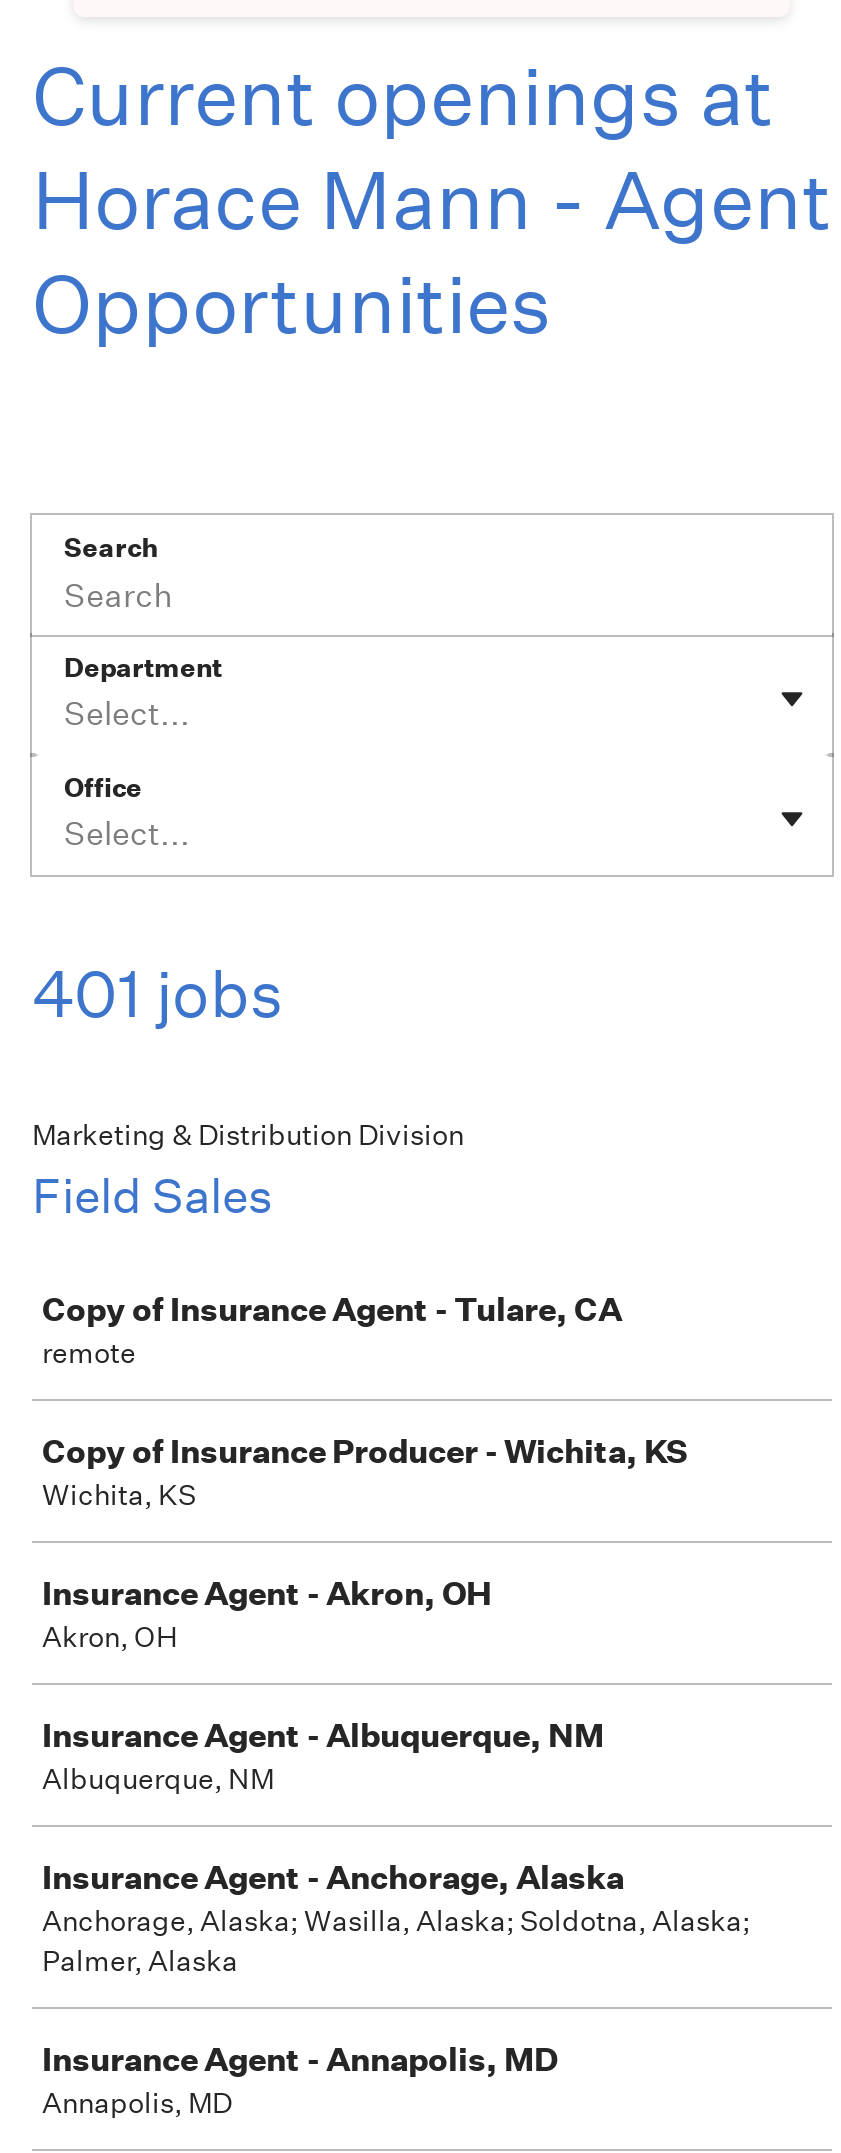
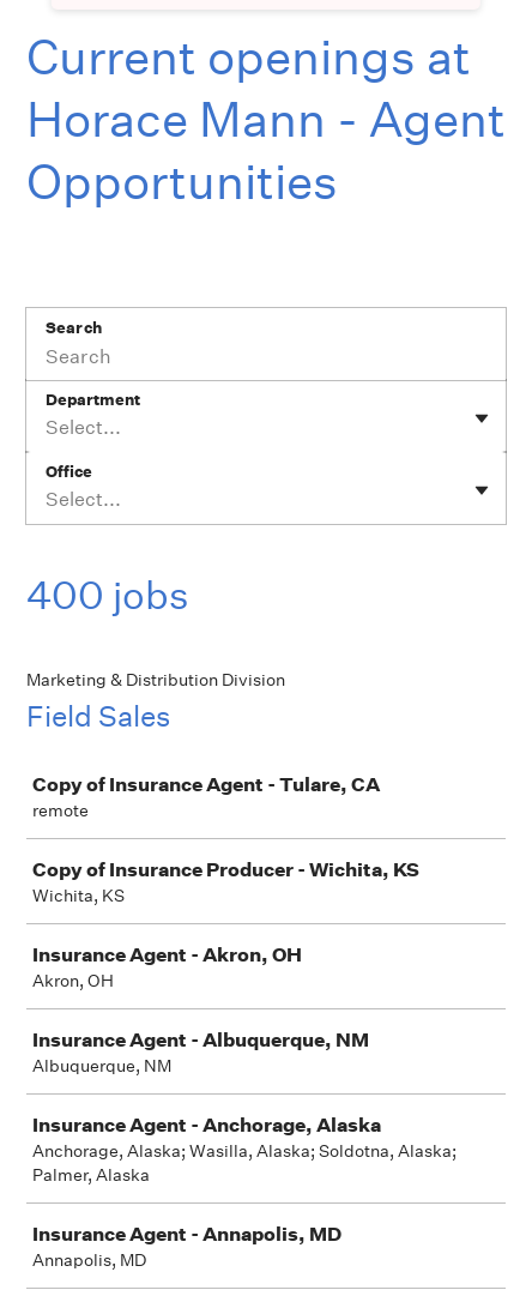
[32,955,284,1033] 401 jobs -> [26,572,189,619] 400 jobs

